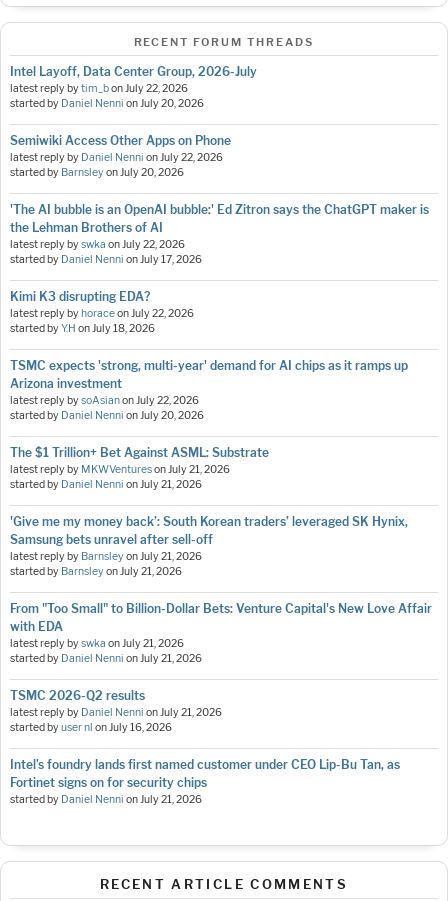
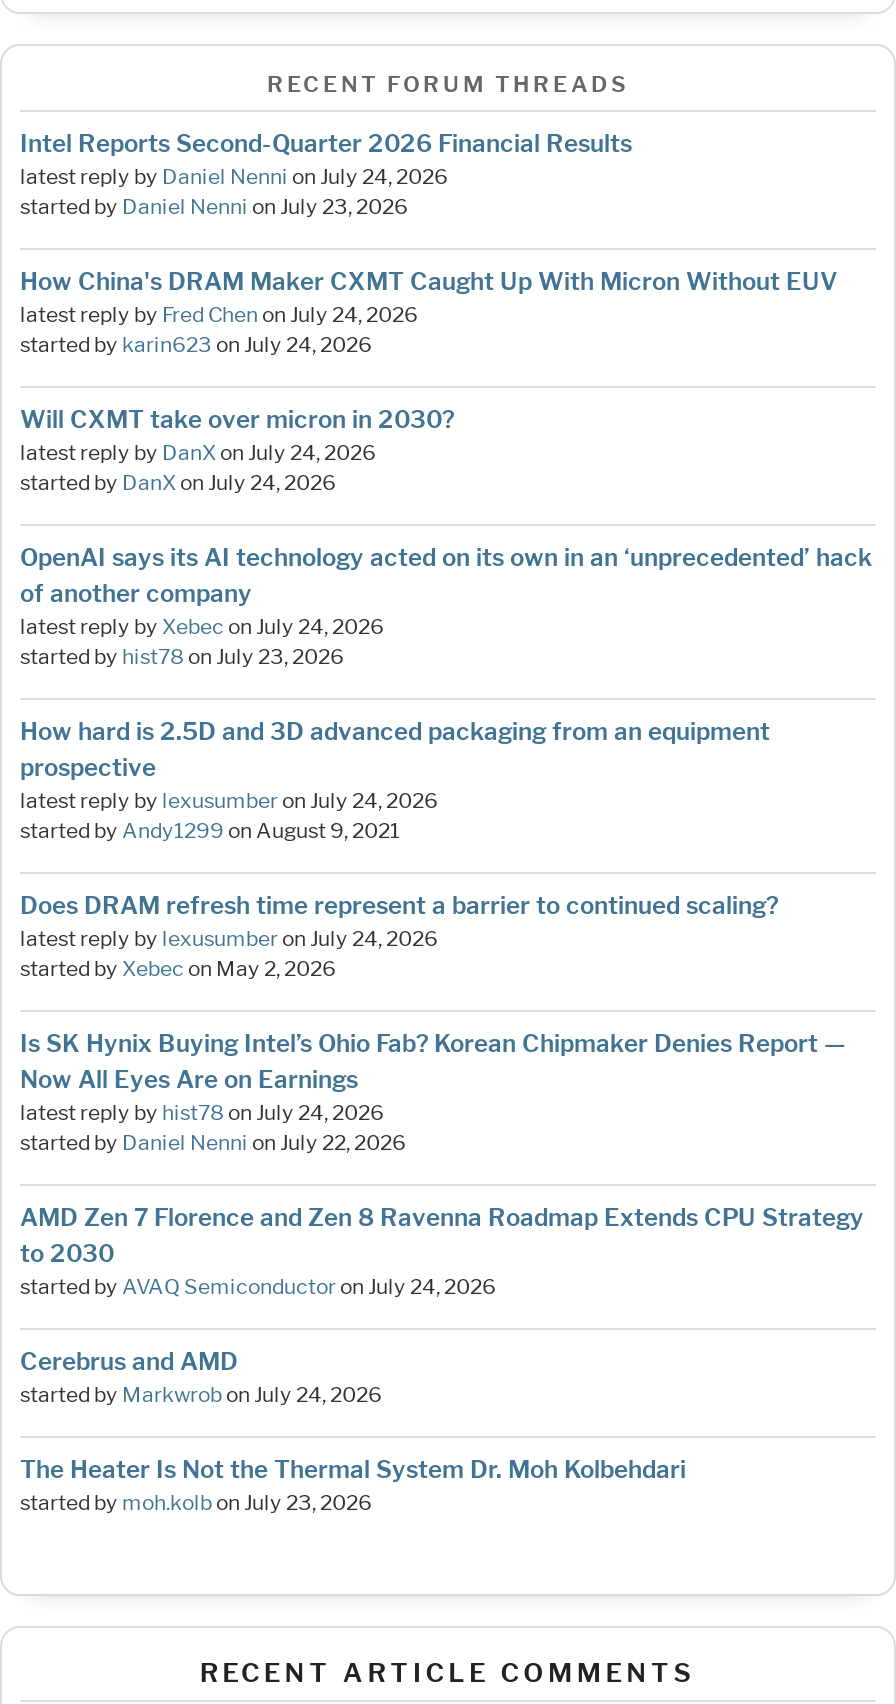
[10,64,257,110] Intel Layoff, Data Center Group, 2026-July | latest reply by tim_b on July 22, 2026 | started by Daniel Nenni on July 20, 2026 -> [20,128,632,220] Intel Reports Second-Quarter 2026 Financial Results | latest reply by Daniel Nenni on July 24, 2026 | started by Daniel Nenni on July 23, 2026
[10,133,231,179] Semiwiki Access Other Apps on Phone | latest reply by Daniel Nenni on July 22, 2026 | started by Barnsley on July 20, 2026 -> [20,266,838,358] How China's DRAM Maker CXMT Caught Up With Micron Without EUV | latest reply by Fred Chen on July 24, 2026 | started by karin623 on July 24, 2026
[10,202,429,266] 'The AI bubble is an OpenAI bubble:' Ed Zitron says the ChatGPT maker is | the Lehman Brothers of AI | latest reply by swka onJuly 22, 2026 | started by Daniel Nenni onJuly 17, 2026 -> [20,404,454,496] Will CXMT take over micron in 2030? | latest reply by DanX on July 24, 2026 | started by DanX on July 24, 2026
[10,289,194,335] Kimi K3 disrupting EDA? | latest reply by horaceonJuly 22, 2026 | started by Y.H onJuly 18, 2026 -> [20,542,872,670] OpenAI says its AI technology acted on its own in an ‘unprecedented’ hack | of another company | latest reply by Xebec on July 24, 2026 | started by hist78 on July 23, 2026
[10,358,408,422] TSMC expects 'strong, multi-year' demand for AI chips as it ramps up | Arizona investment | latest reply by soAsian on July 22, 2026 | started by Daniel Nenni on July 20, 2026 -> [20,716,770,844] How hard is 2.5D and 3D advanced packaging from an equipment | prospective | latest reply by lexusumber on July 24, 2026 | started by Andy1299 on August 9, 2021
[10,445,269,491] The $1 Trillion+ Bet Against ASML: Substrate | latest reply by MKWVentures on July 21, 2026 | started by Daniel Nenni on July 21, 2026 -> [20,890,778,982] Does DRAM refresh time represent a barrier to continued scaling? | latest reply by lexusumber on July 24, 2026 | started by Xebec on May 2, 2026
[10,514,408,578] 'Give me my money back’: South Korean traders’ leveraged SK Hynix, | Samsung bets unravel after sell-off | latest reply by Barnsley on July 21, 2026 | started by Barnsley on July 21, 2026 -> [20,1028,846,1156] Is SK Hynix Buying Intel’s Ohio Fab? Korean Chipmaker Denies Report — | Now All Eyes Are on Earnings | latest reply by hist78 on July 24, 2026 | started by Daniel Nenni on July 22, 2026
[10,601,432,665] From "Too Small" to Billion-Dollar Bets: Venture Capital's New Love Affair | with EDA | latest reply by swka onJuly 21, 2026 | started by Daniel Nenni onJuly 21, 2026 -> [20,1202,864,1300] AMD Zen 7 Florence and Zen 8 Ravenna Roadmap Extends CPU Strategy | to 2030 | started by AVAQ Semiconductor on July 24, 2026
[10,688,222,734] TSMC 2026-Q2 results | latest reply by Daniel Nenni onJuly 21, 2026 | started by user nl onJuly 16, 2026 -> [20,1346,382,1408] Cerebrus and AMD | started by Markwrob on July 24, 2026
[10,757,400,806] Intel’s foundry lands first named customer under CEO Lip-Bu Tan, as | Fortinet signs on for security chips | started by Daniel Nenni onJuly 21, 2026 -> [20,1454,686,1516] The Heater Is Not the Thermal System Dr. Moh Kolbehdari | started by moh.kolb on July 23, 2026

